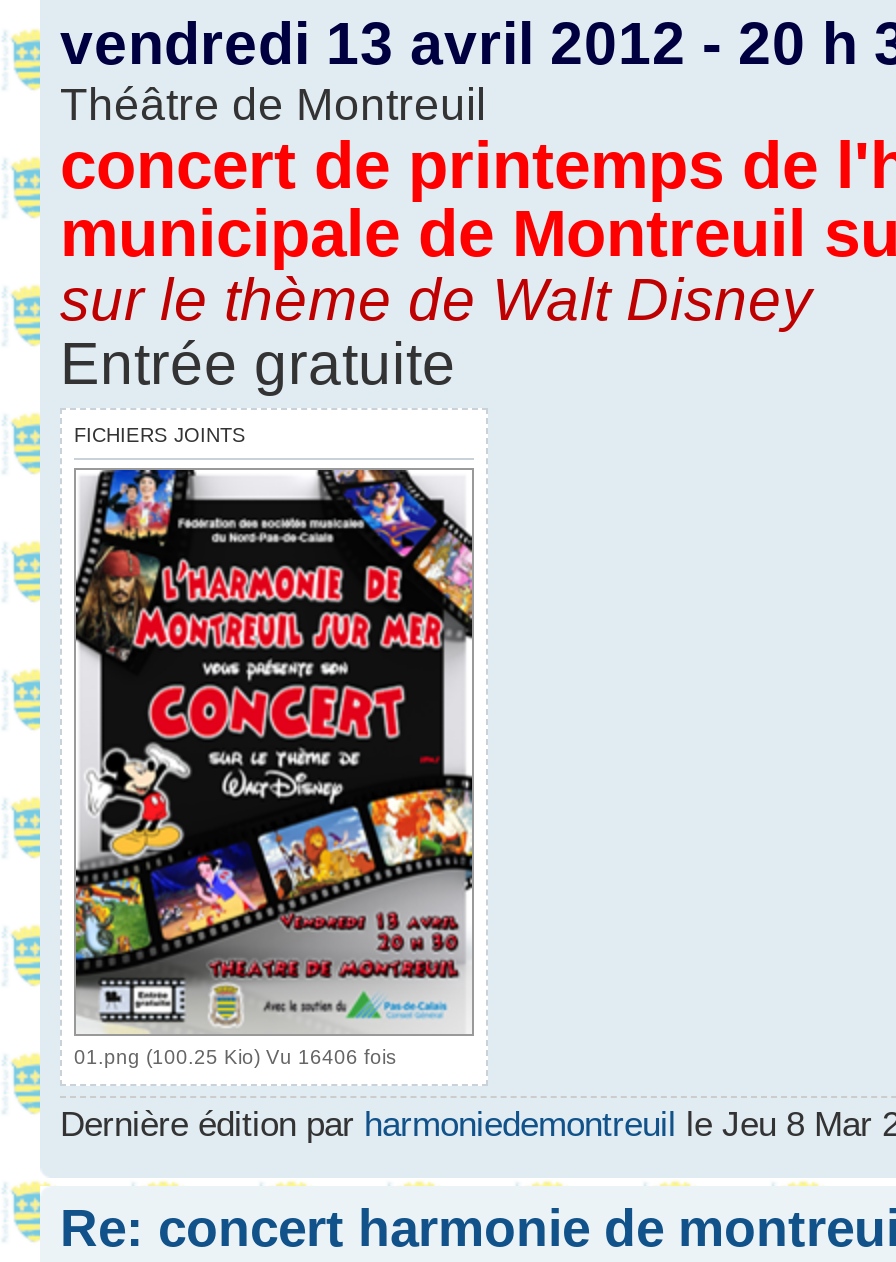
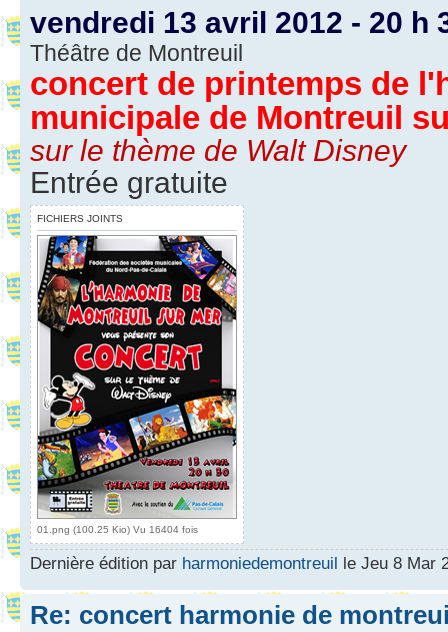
[74,1045,396,1067] 01.png (100.25 Kio) Vu 16406 fois -> [37,524,198,535] 01.png (100.25 Kio) Vu 16404 fois

